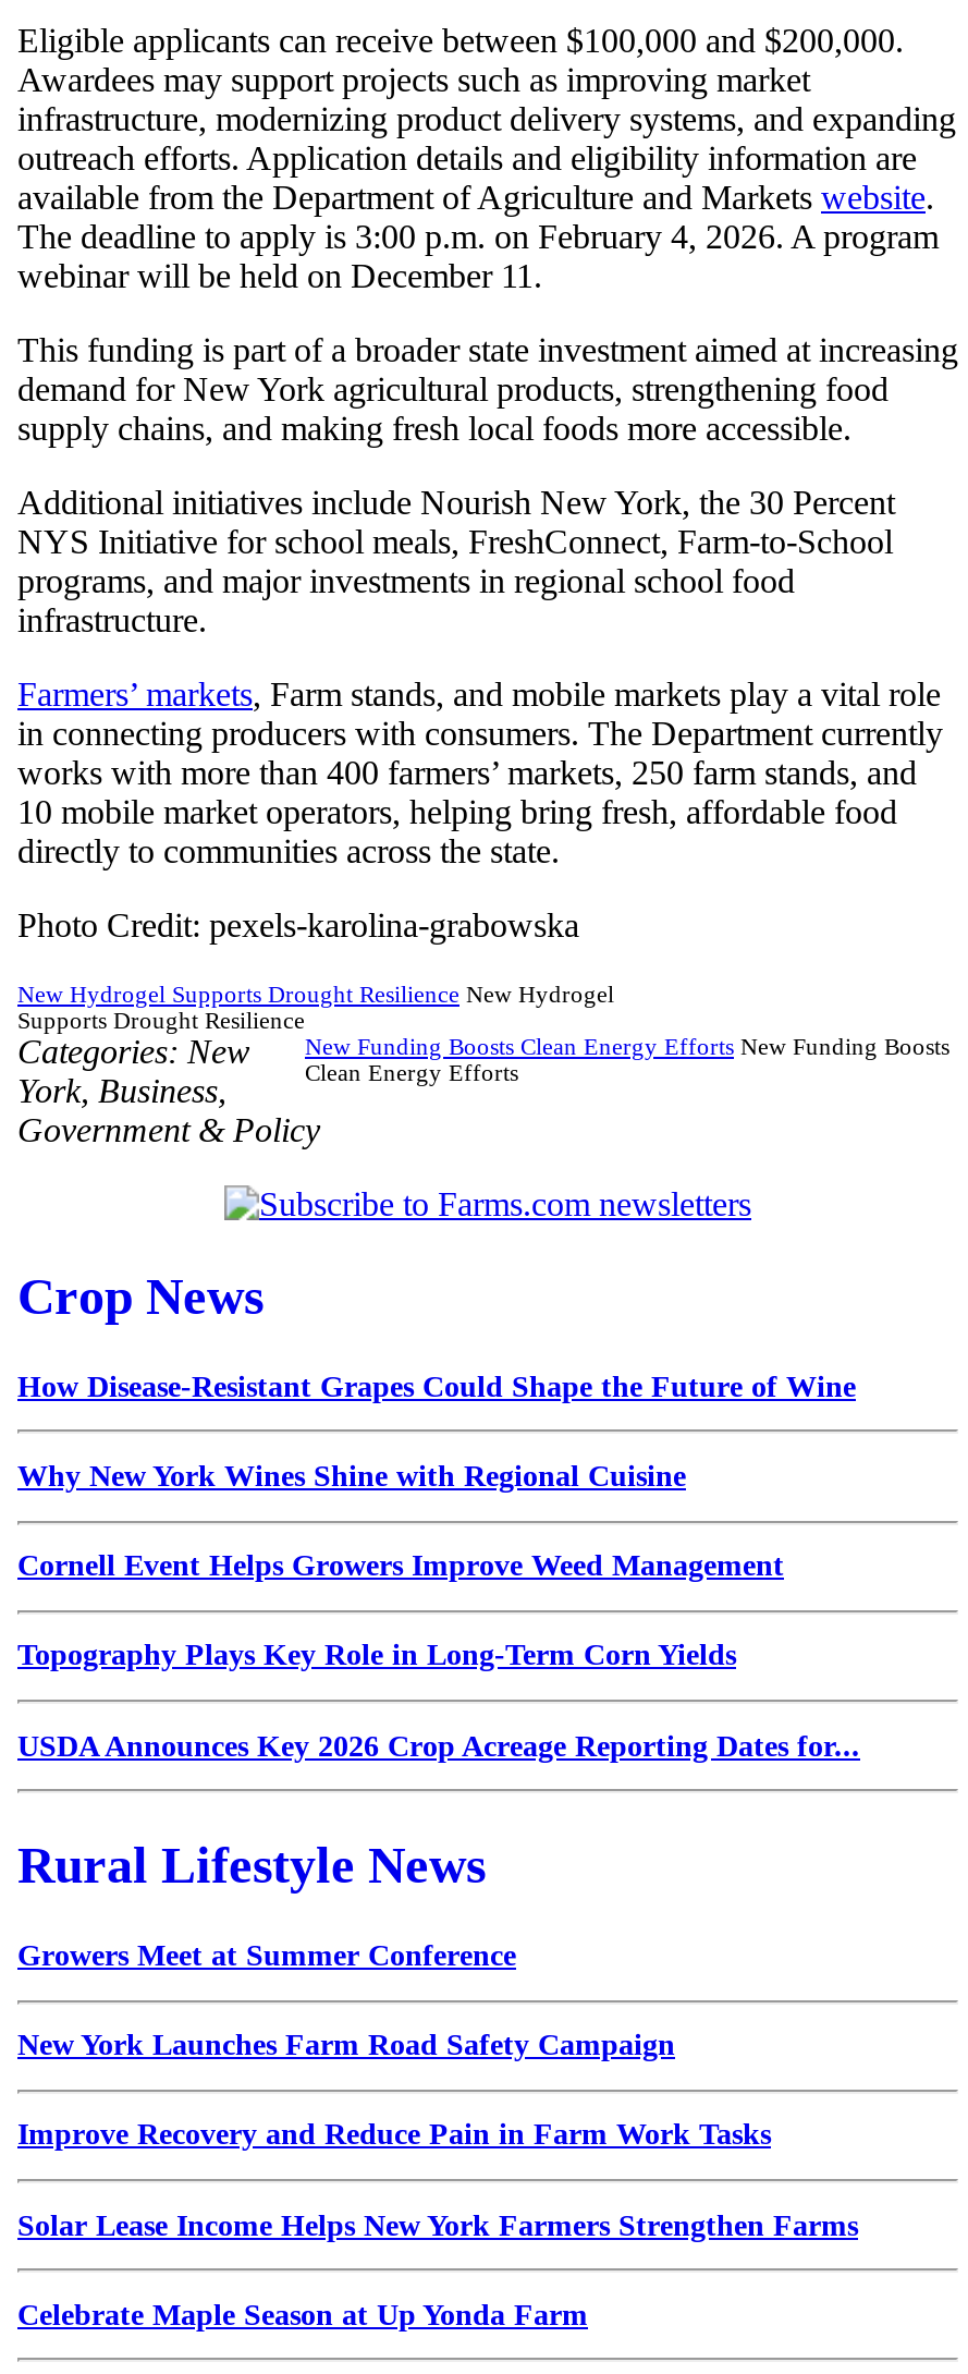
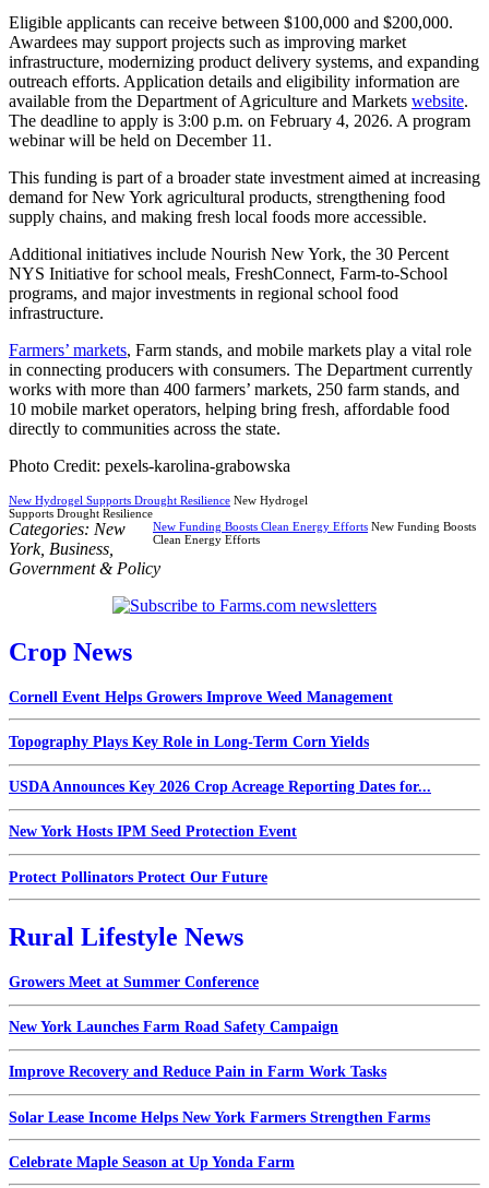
[17,1370,856,1492] How Disease-Resistant Grapes Could Shape the Future of Wine | Why New York Wines Shine with Regional Cuisine -> none
moved [17,1549,860,1762] -> [9,689,431,795]: Cornell Event Helps Growers Improve Weed Management | Topography Plays Key Role in Long-Term Corn Yields | USDA Announces Key 2026 Crop Acreage Reporting Dates for...
none -> [9,824,297,885] New York Hosts IPM Seed Protection Event | Protect Pollinators Protect Our Future

